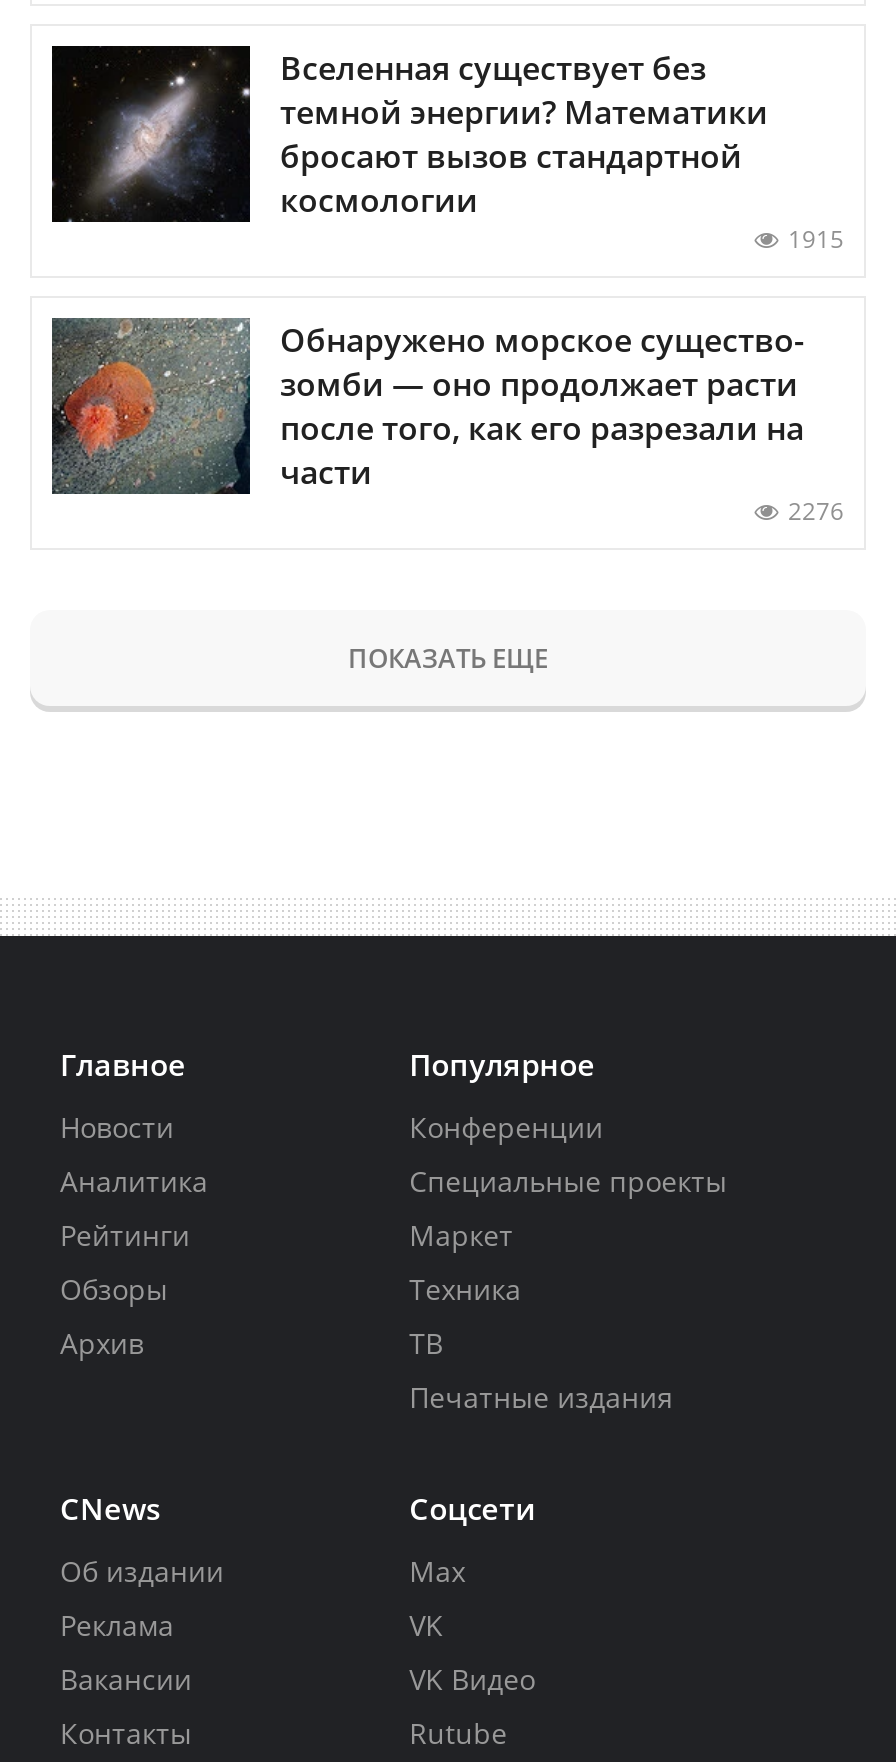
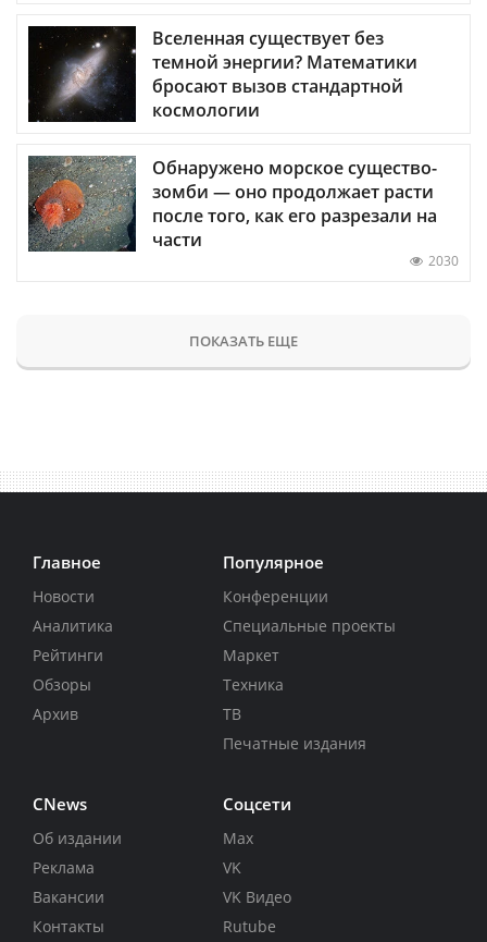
[788,222,844,256] 1915 -> none
[788,494,844,528] 2276 -> [428,252,459,270] 2030

